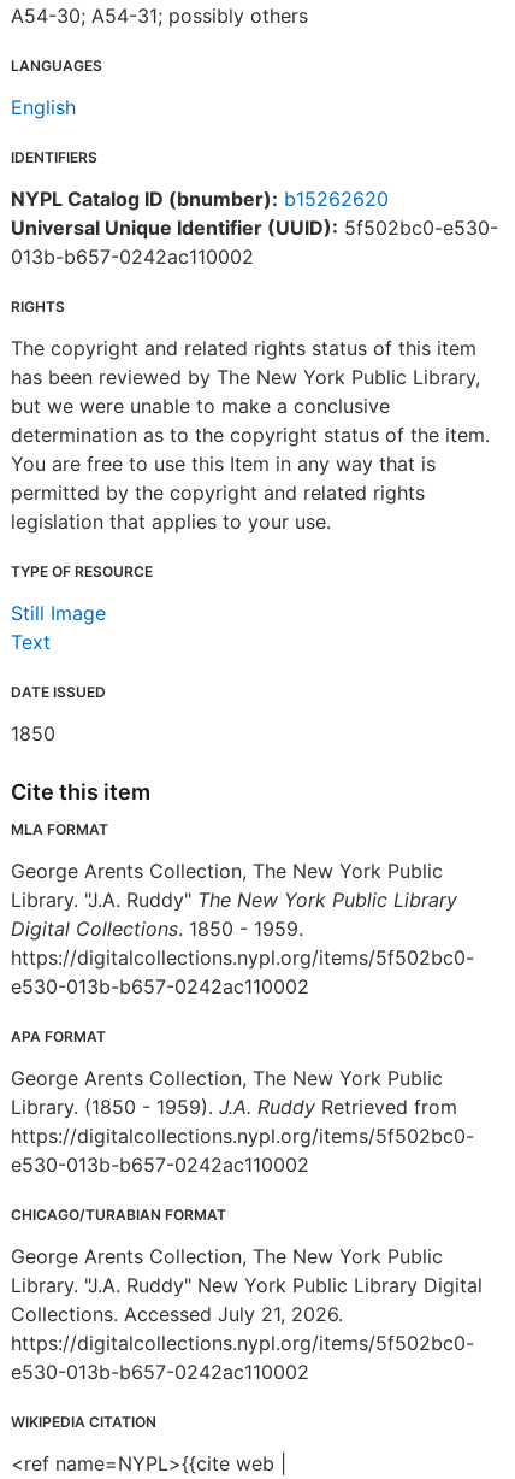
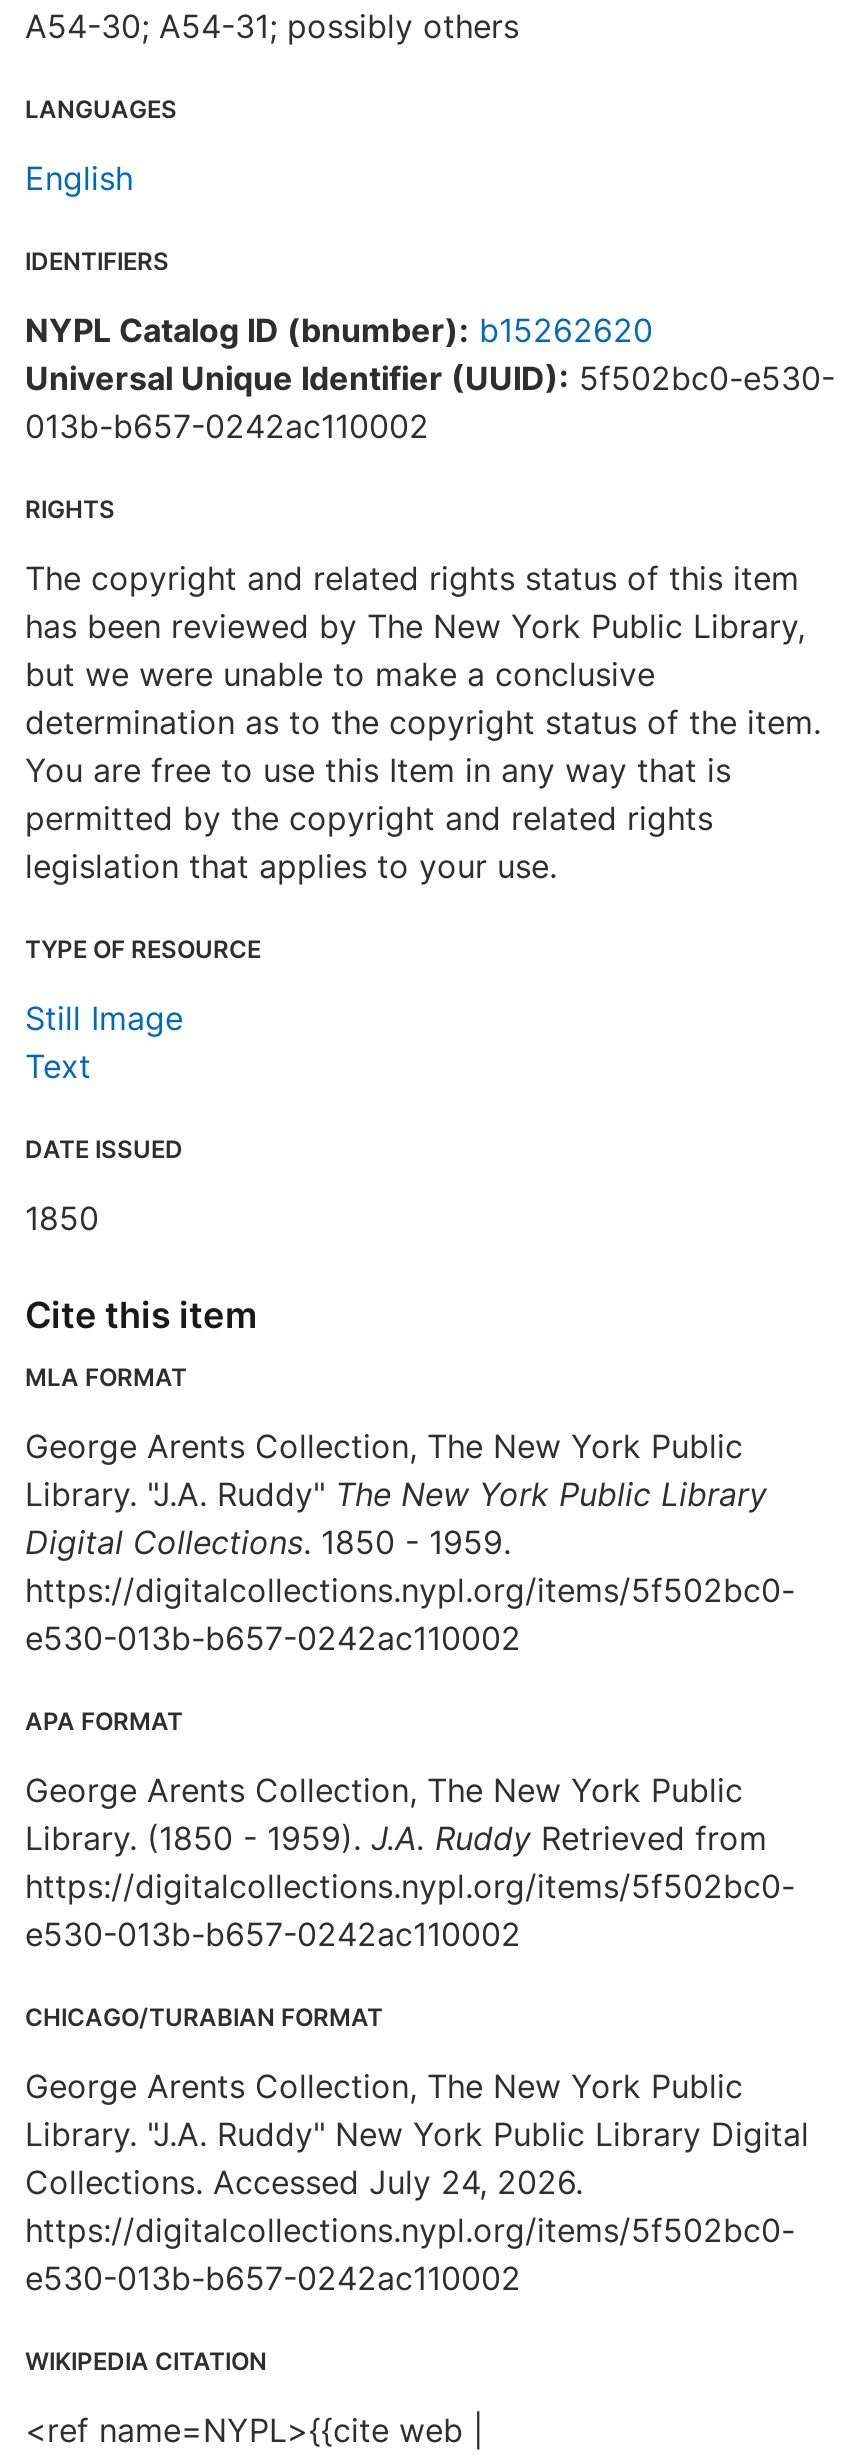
[11,1302,343,1326] Collections. Accessed July 21, 2026. -> [25,2162,583,2202] Collections. Accessed July 24, 2026.

